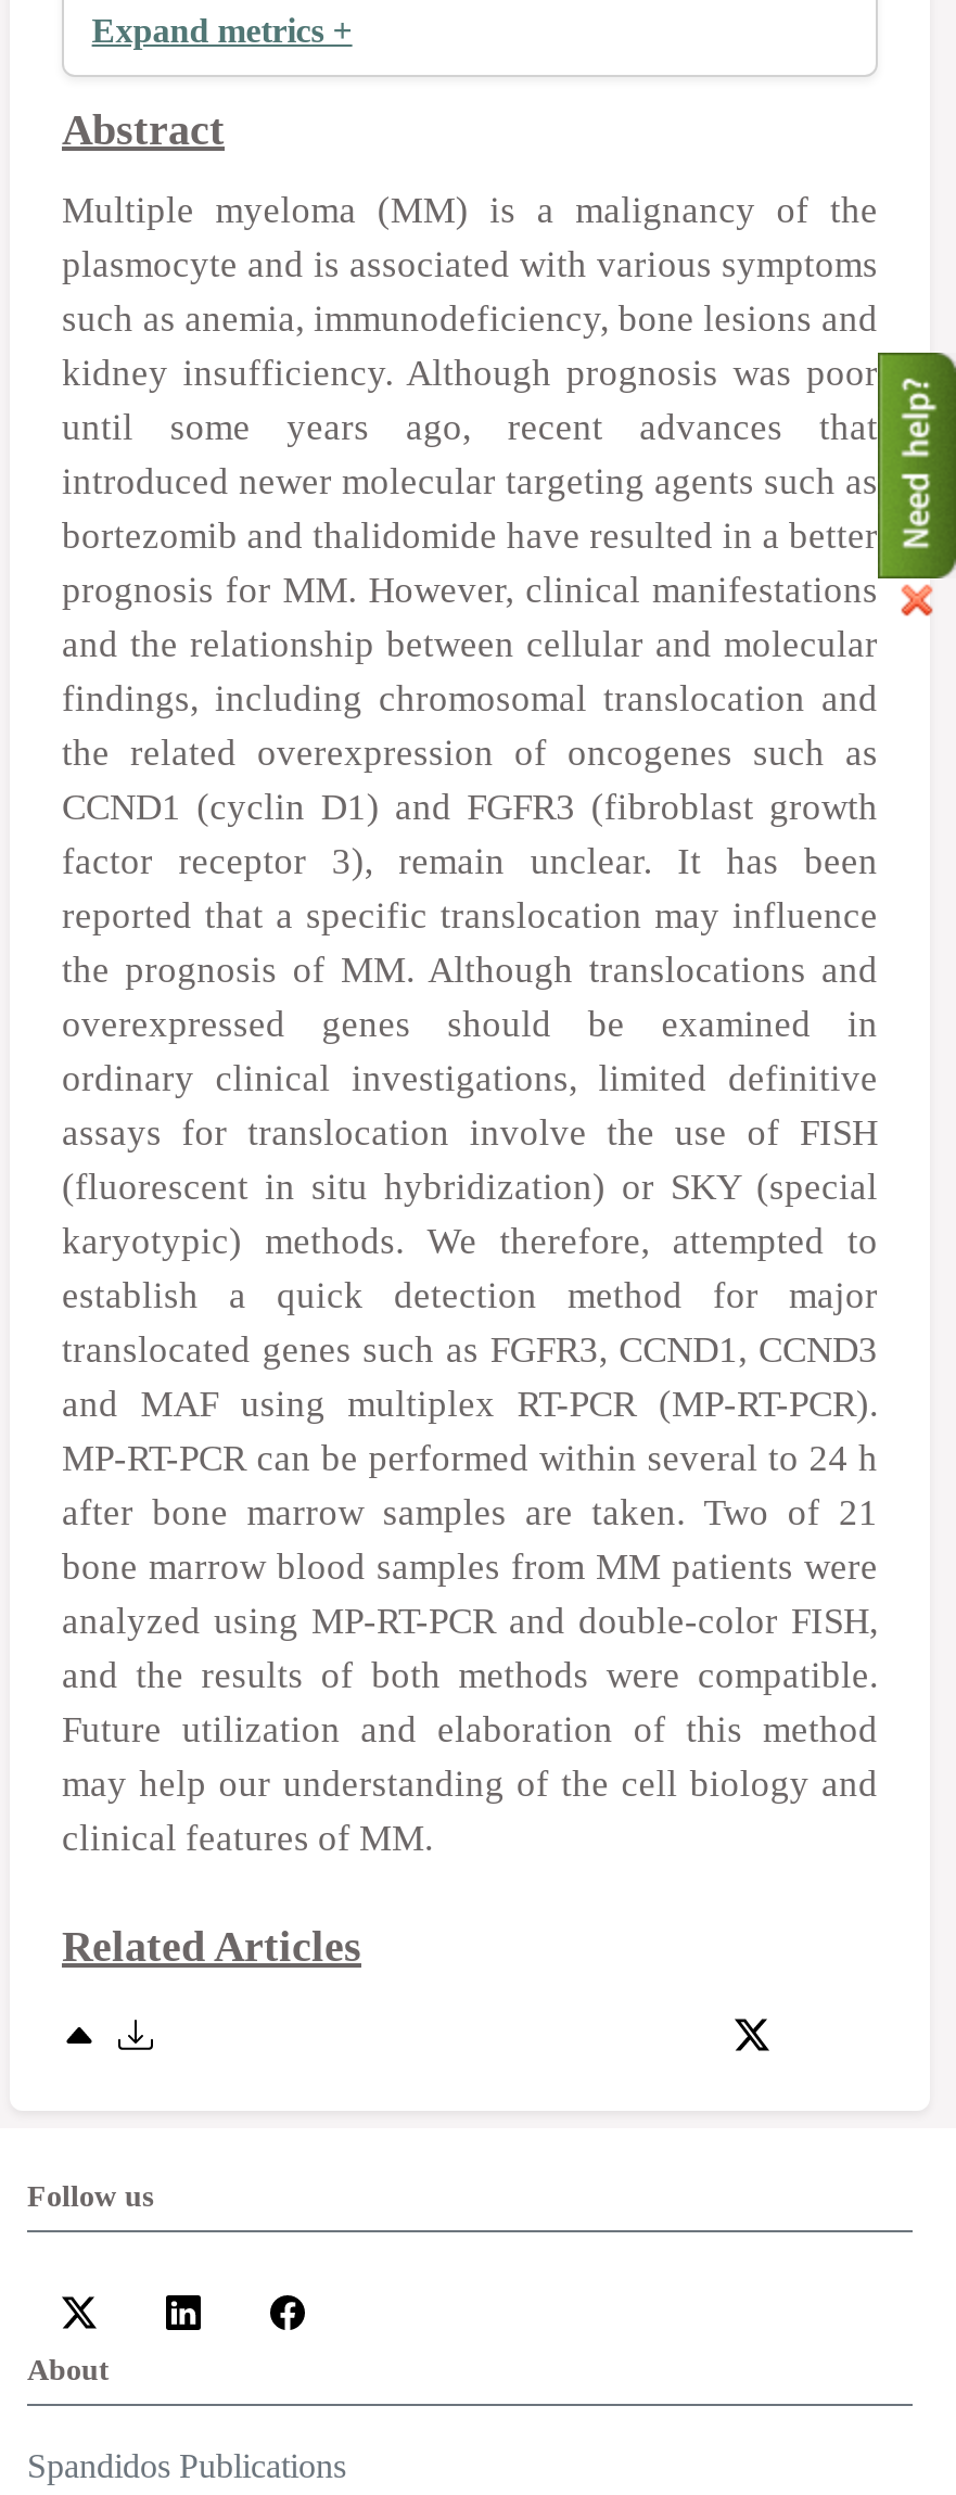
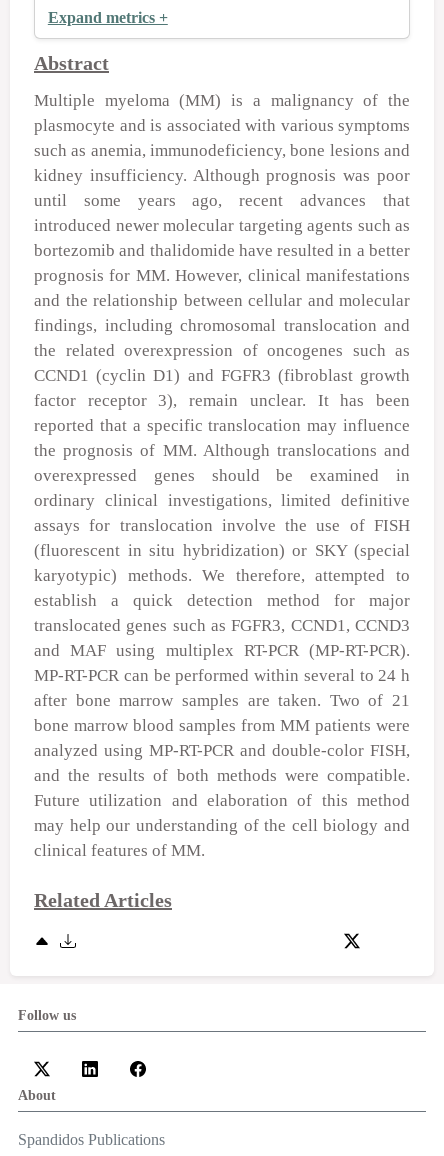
[876,351,949,618] [image] -> none

